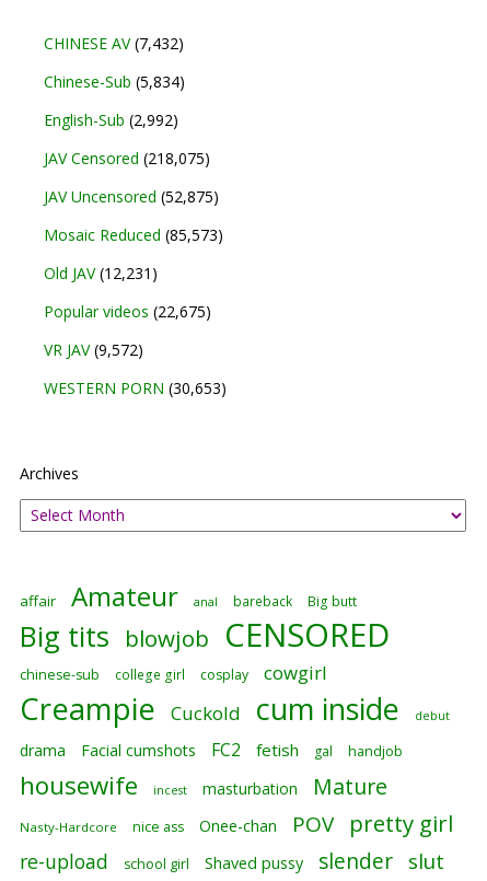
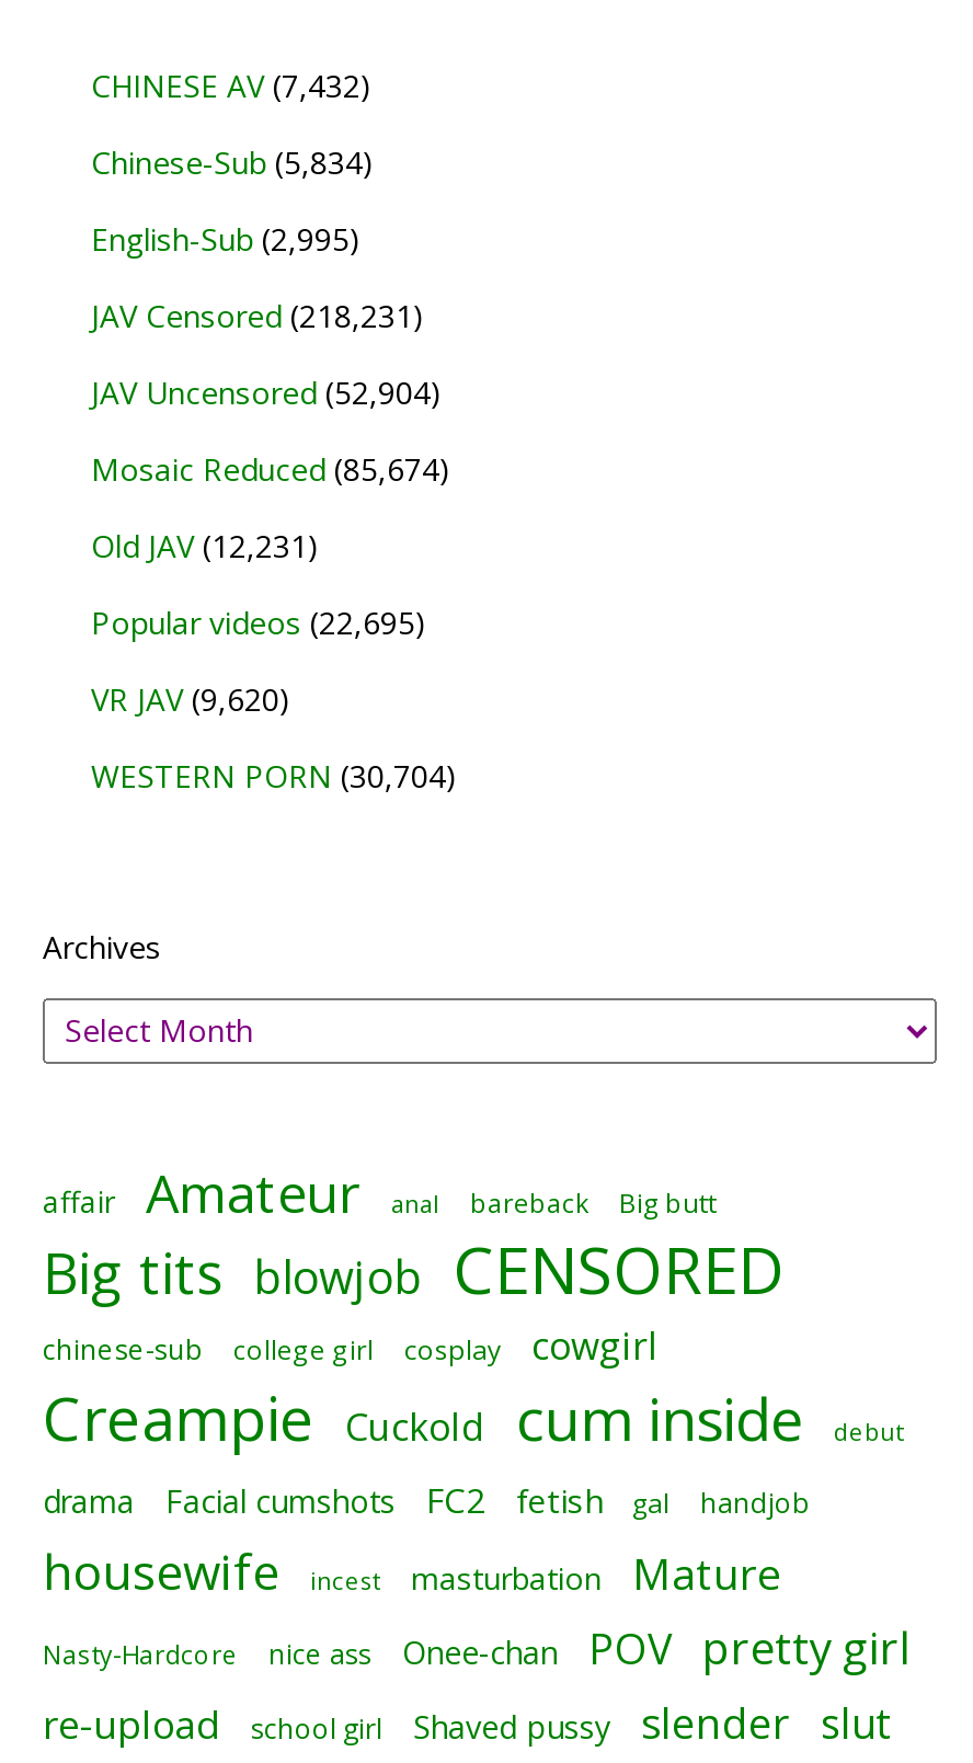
[44,109,178,130] English-Sub (2,992) -> [91,217,360,259] English-Sub (2,995)
[44,147,210,168] JAV Censored (218,075) -> [91,294,424,336] JAV Censored (218,231)
[44,186,219,206] JAV Uncensored (52,875) -> [91,371,442,412] JAV Uncensored (52,904)
[44,224,223,245] Mosaic Reduced (85,573) -> [91,447,450,489] Mosaic Reduced (85,674)
[44,301,211,321] Popular videos (22,675) -> [91,601,426,642] Popular videos (22,695)
[44,339,143,360] VR JAV (9,572) -> [91,677,290,719] VR JAV (9,620)
[44,377,227,398] WESTERN PORN (30,653) -> [91,754,457,796] WESTERN PORN (30,704)

